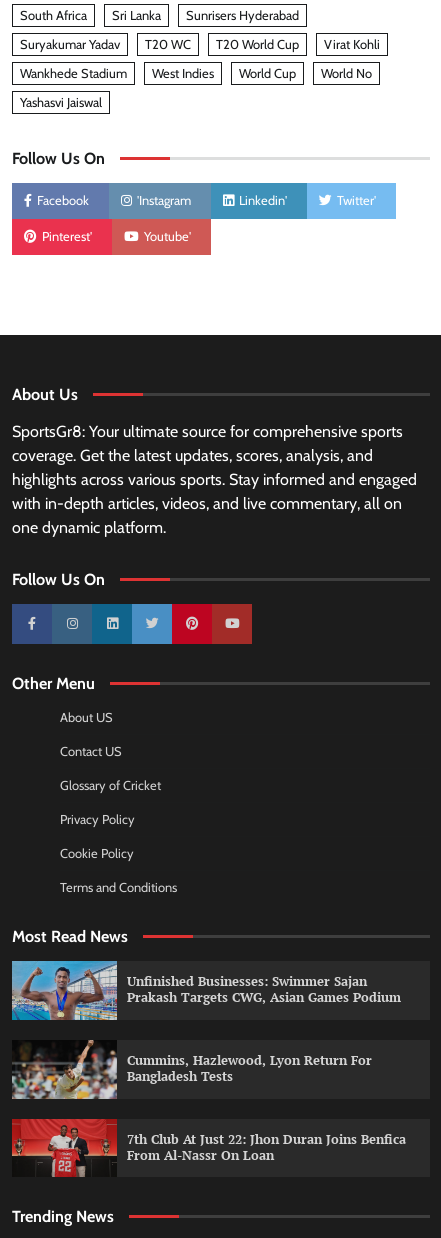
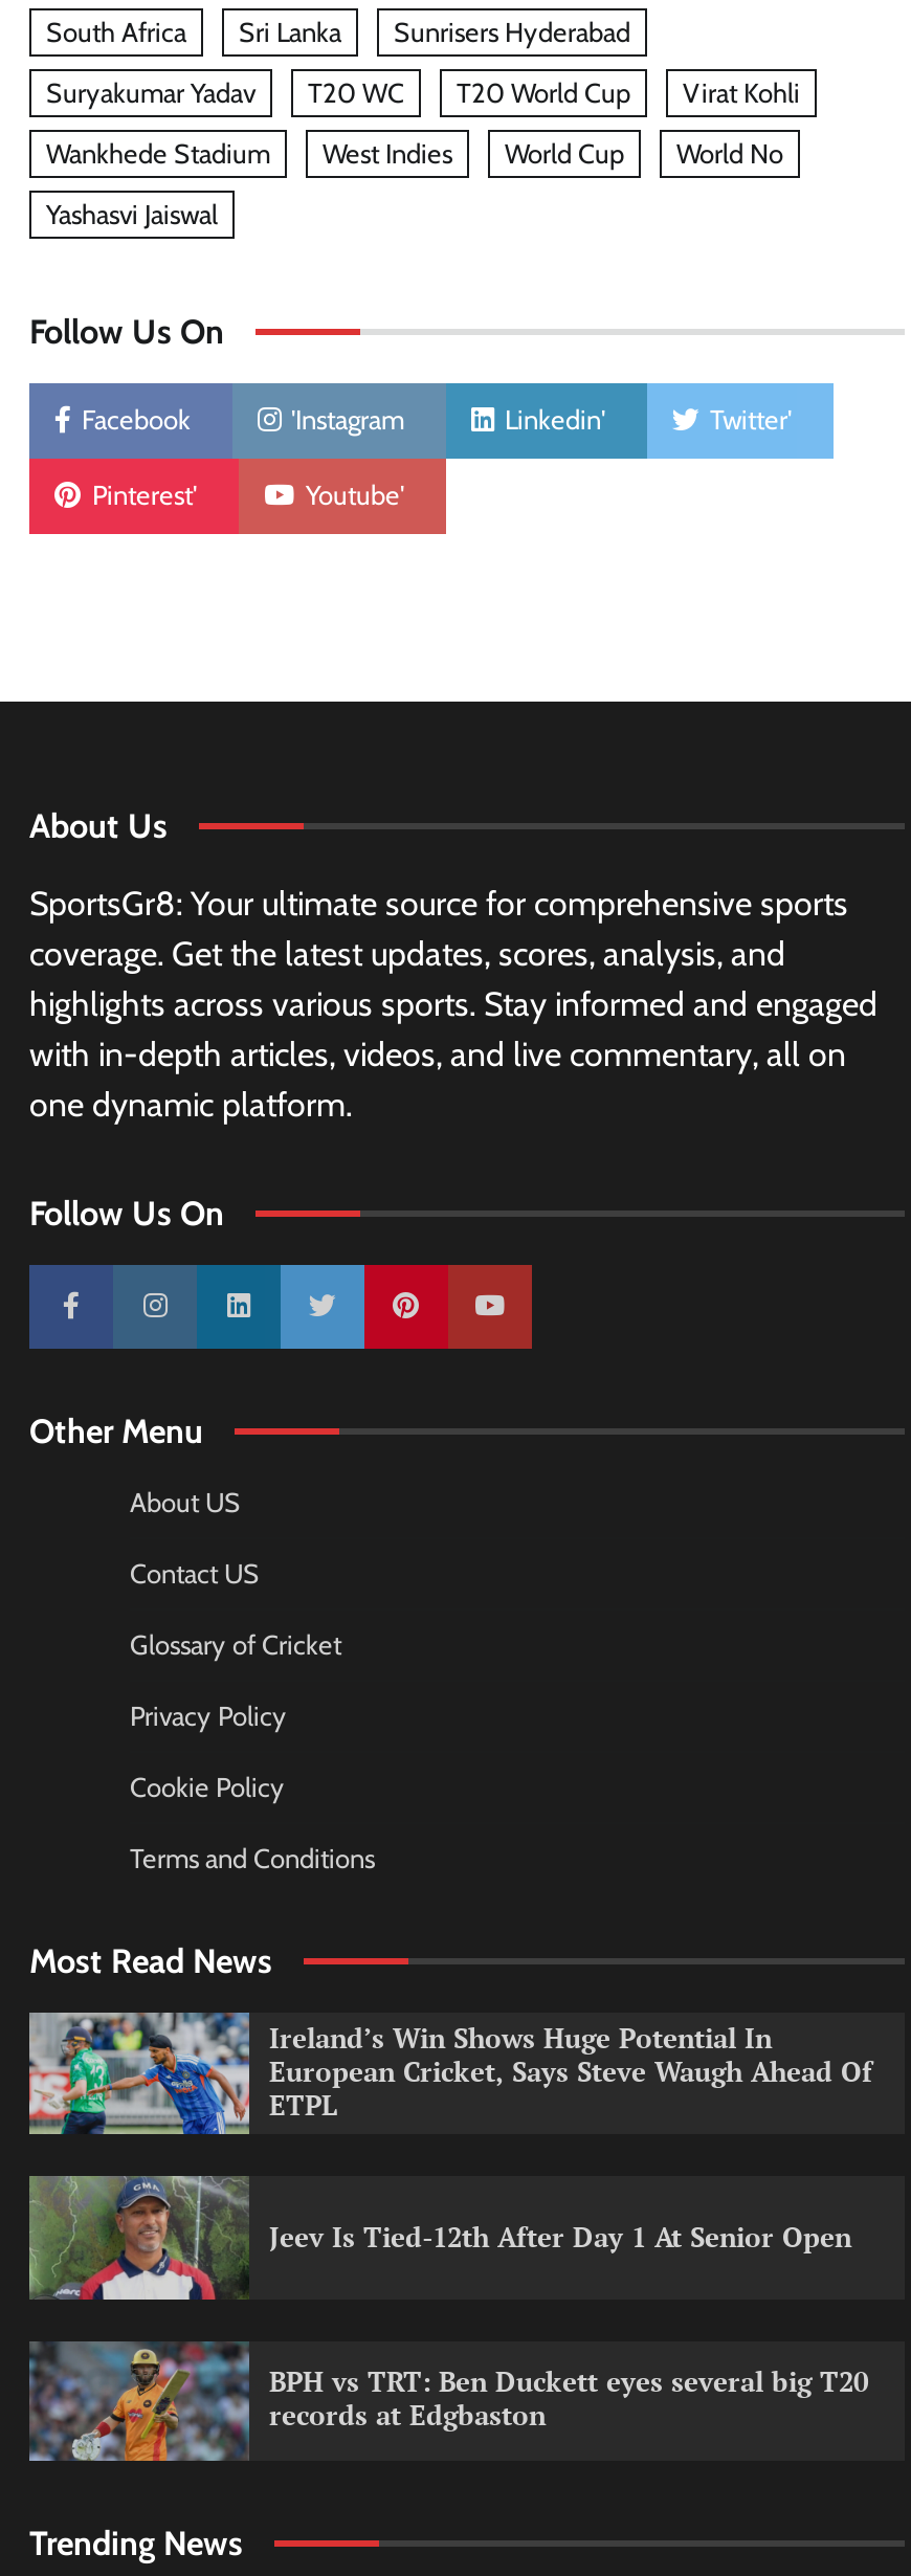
[11,960,400,1021] [image] | Unfinished Businesses: Swimmer Sajan | Prakash Targets CWG, Asian Games Podium -> [27,2012,872,2135] [image] | Ireland’s Win Shows Huge Potential In | European Cricket, Says Steve Waugh Ahead Of | ETPL
[12,1040,371,1100] [image] | Cummins, Hazlewood, Lyon Return For | Bangladesh Tests -> [27,2173,851,2301] [image] | Jeev Is Tied-12th After Day 1 At Senior Open
[11,1118,405,1177] [image] | 7th Club At Just 22: Jhon Duran Joins Benfica | From Al-Nassr On Loan -> [27,2340,868,2464] [image] | BPH vs TRT: Ben Duckett eyes several big T20 | records at Edgbaston

